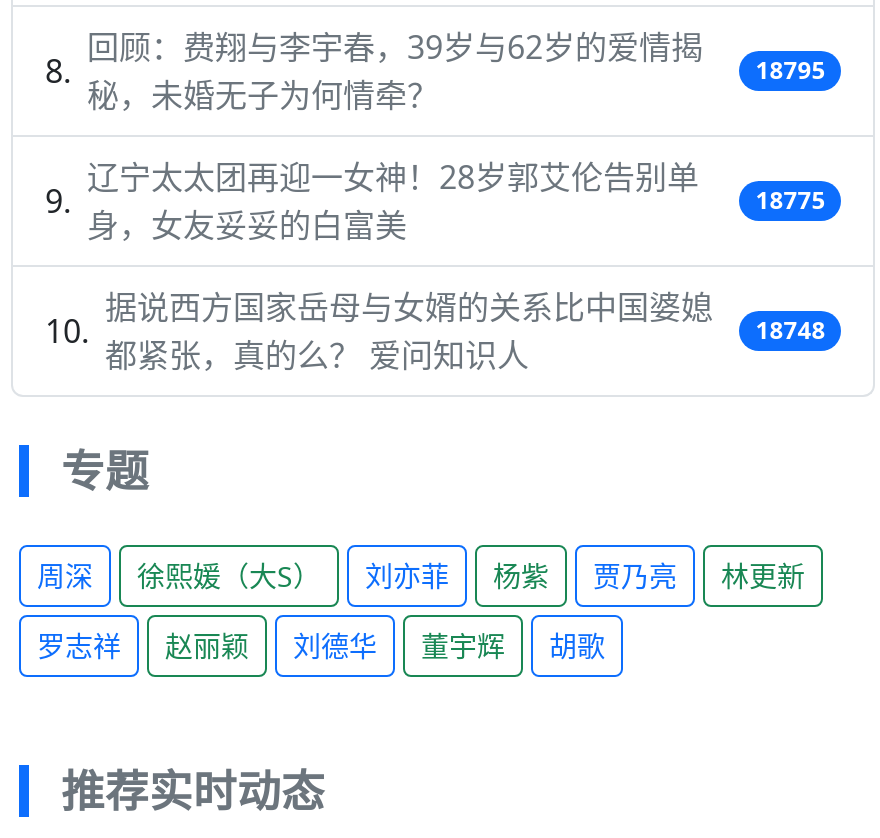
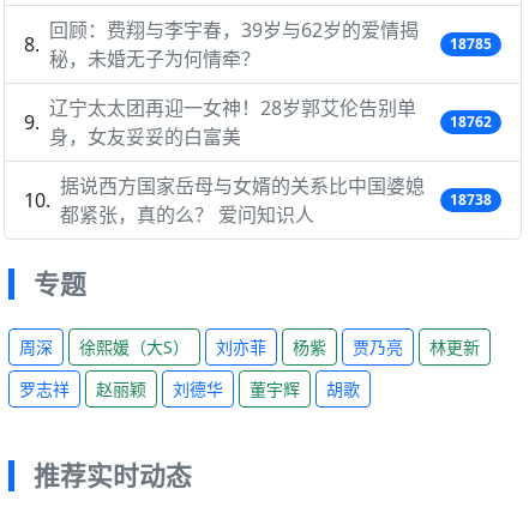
[755,53,825,87] 18795 -> [450,33,492,54] 18785
[755,183,825,217] 18775 -> [450,111,492,132] 18762
[755,313,825,347] 18748 -> [450,189,492,210] 18738

